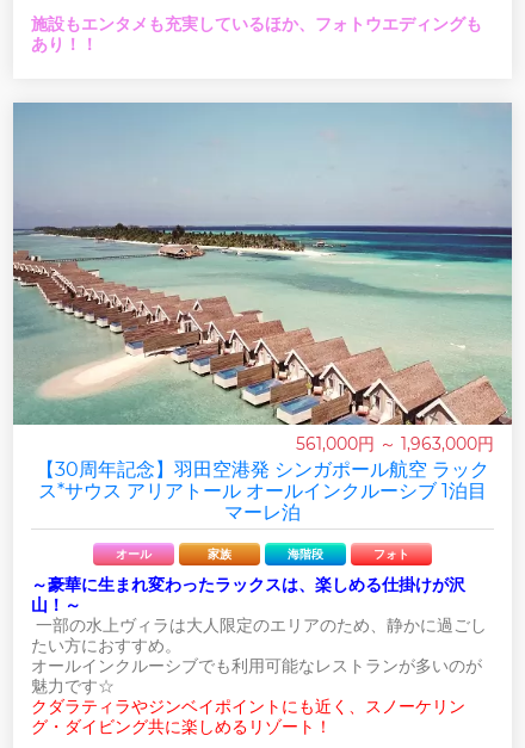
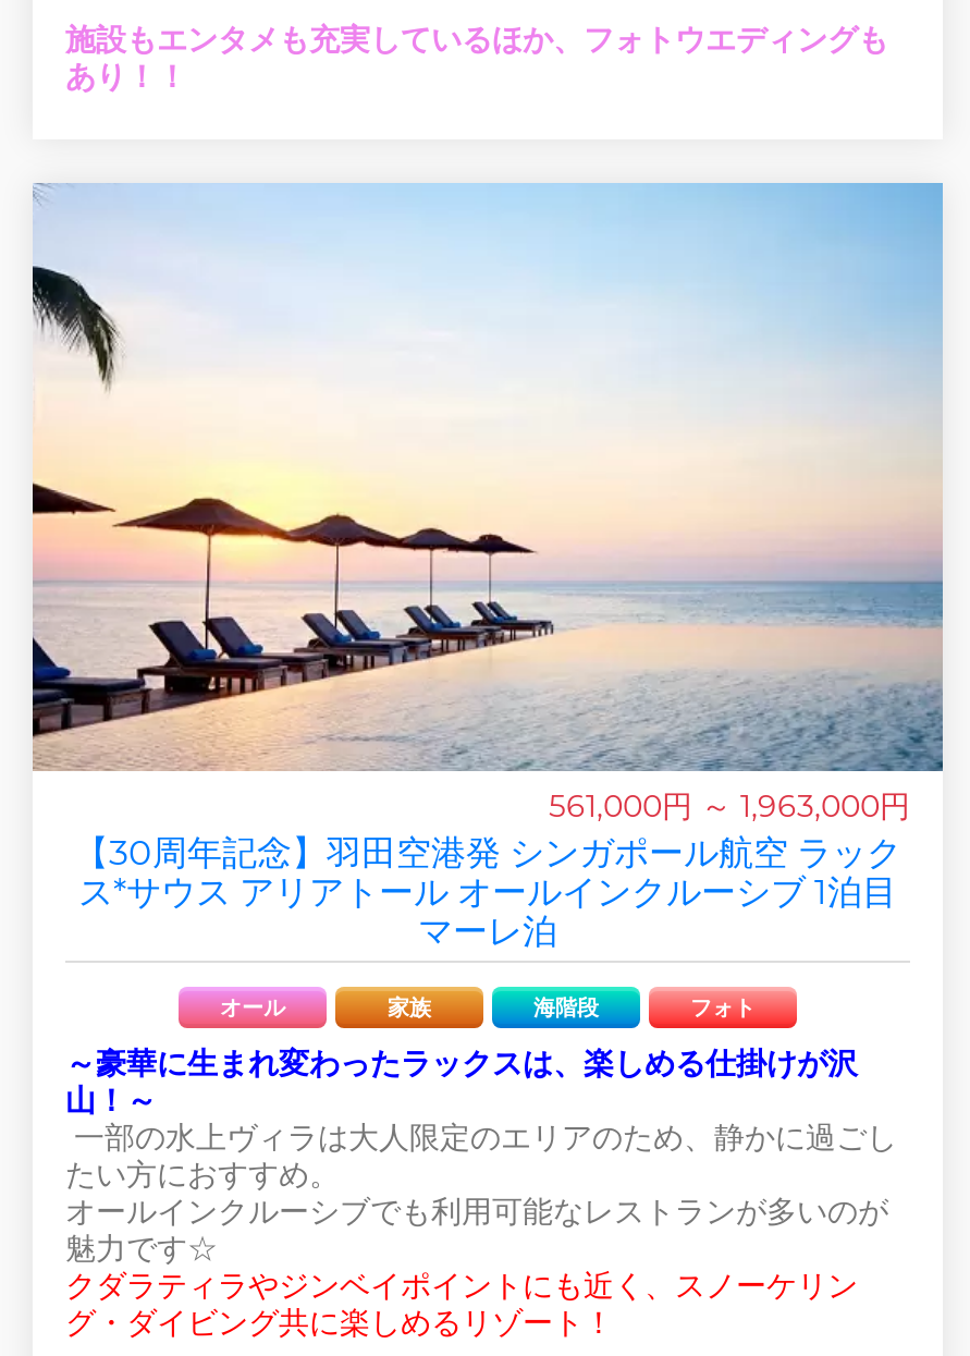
[12,103,513,426] [image] -> [30,183,943,773] [image]

